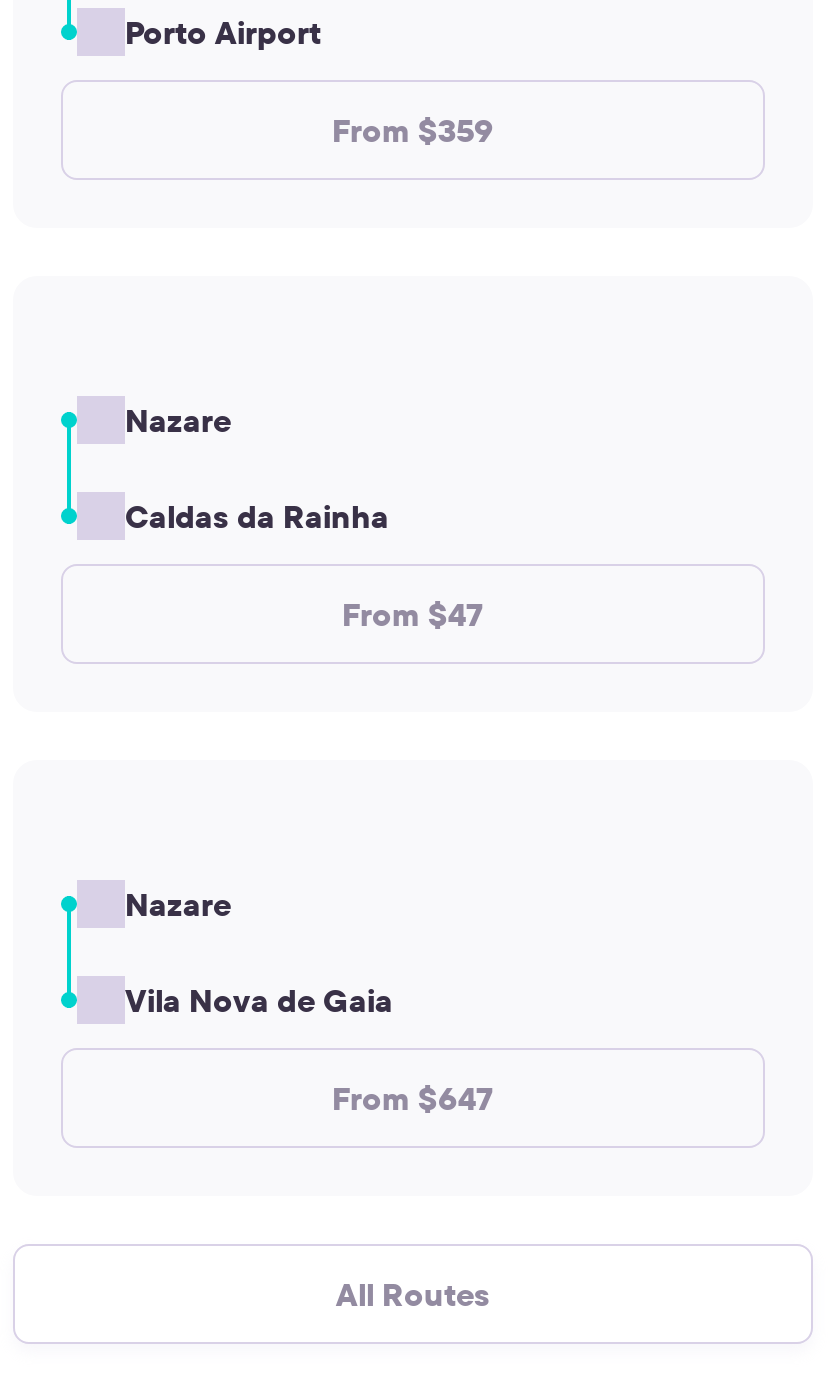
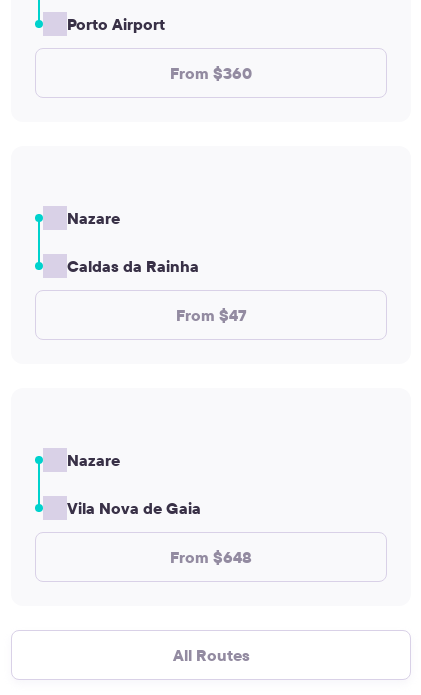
[332,110,494,150] From $359 -> [170,63,252,83] From $360
[332,1078,494,1118] From $647 -> [170,547,252,567] From $648

